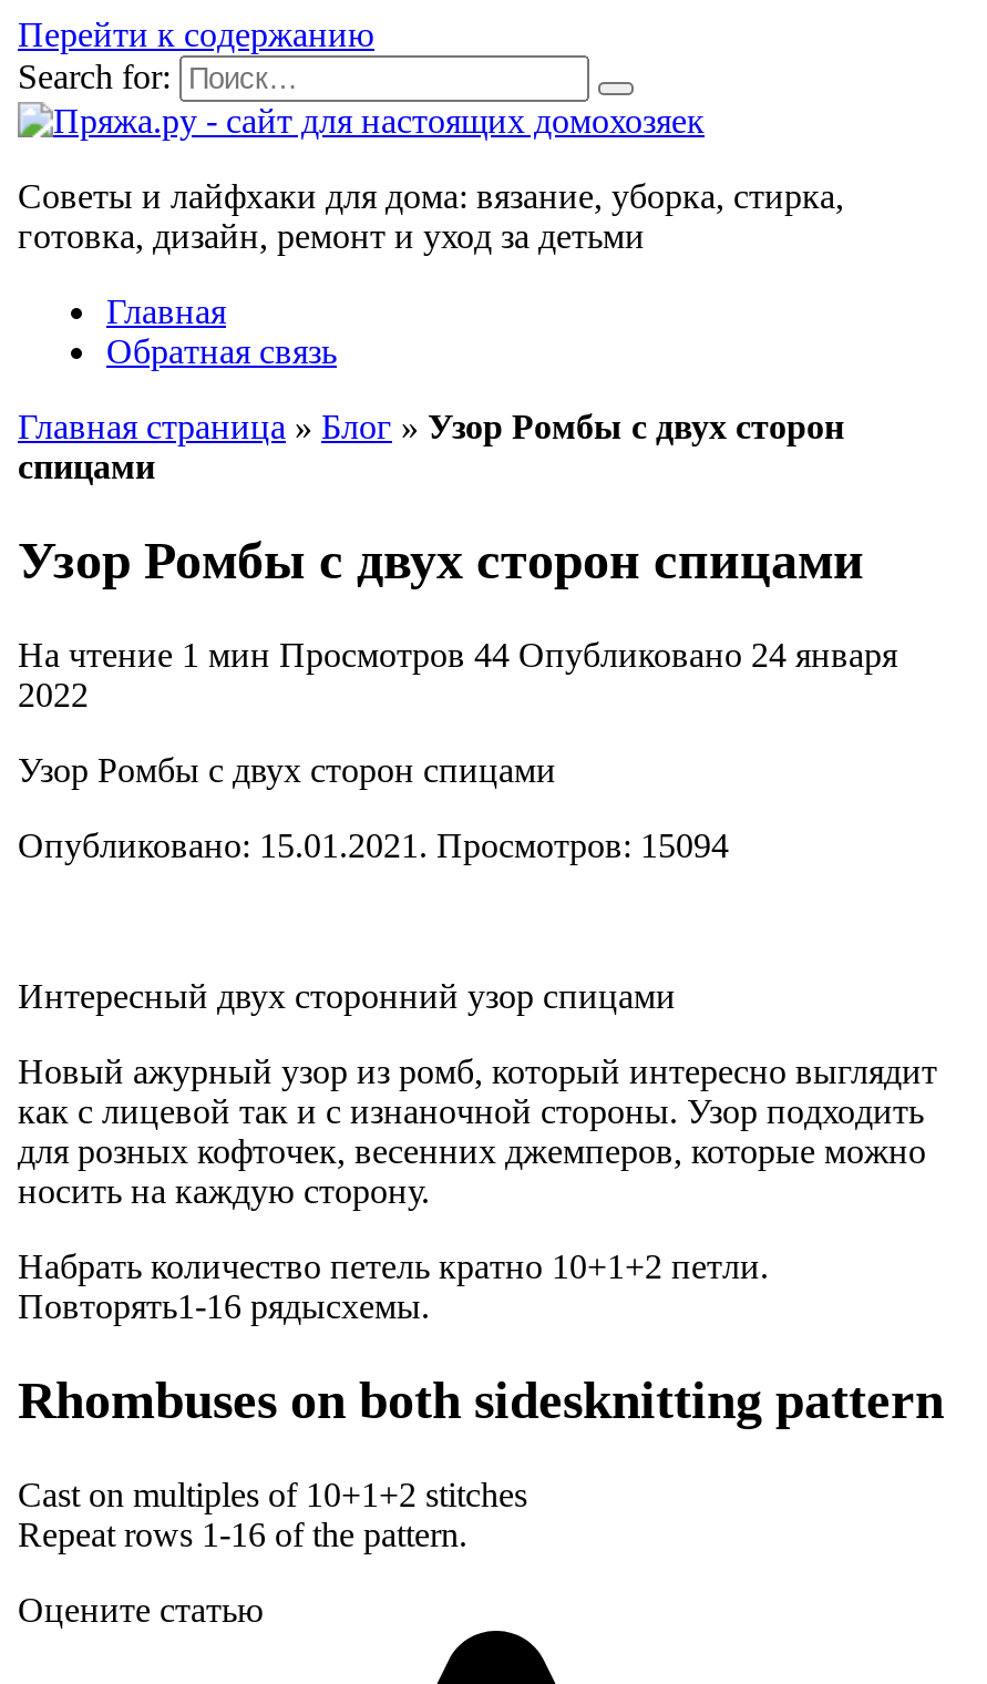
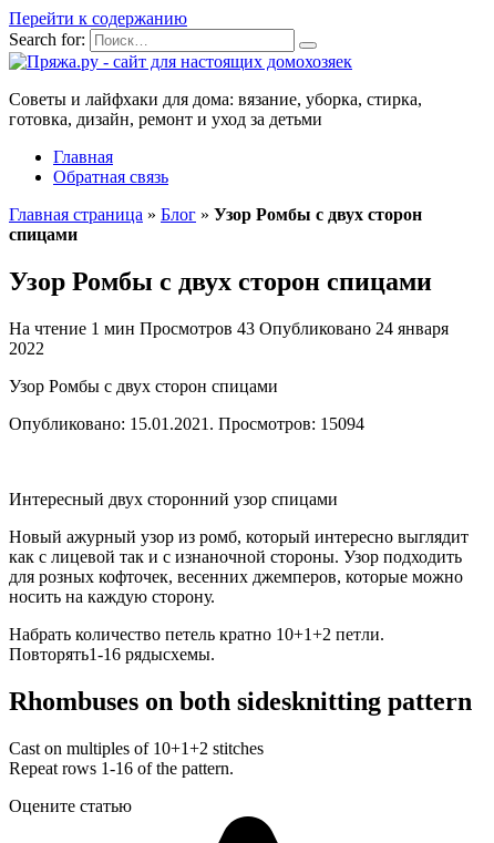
[18,635,897,673] На чтение 1 мин Просмотров 44 Опубликовано 24 января -> [9,319,449,338] На чтение 1 мин Просмотров 43 Опубликовано 24 января

